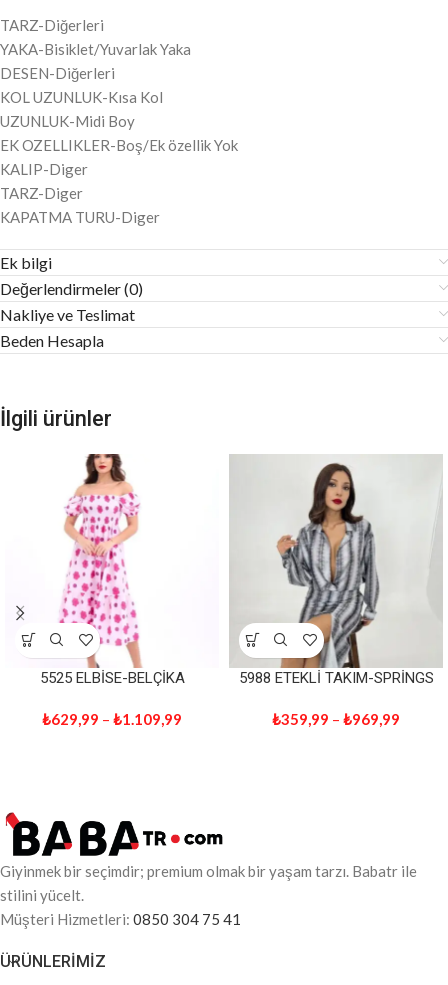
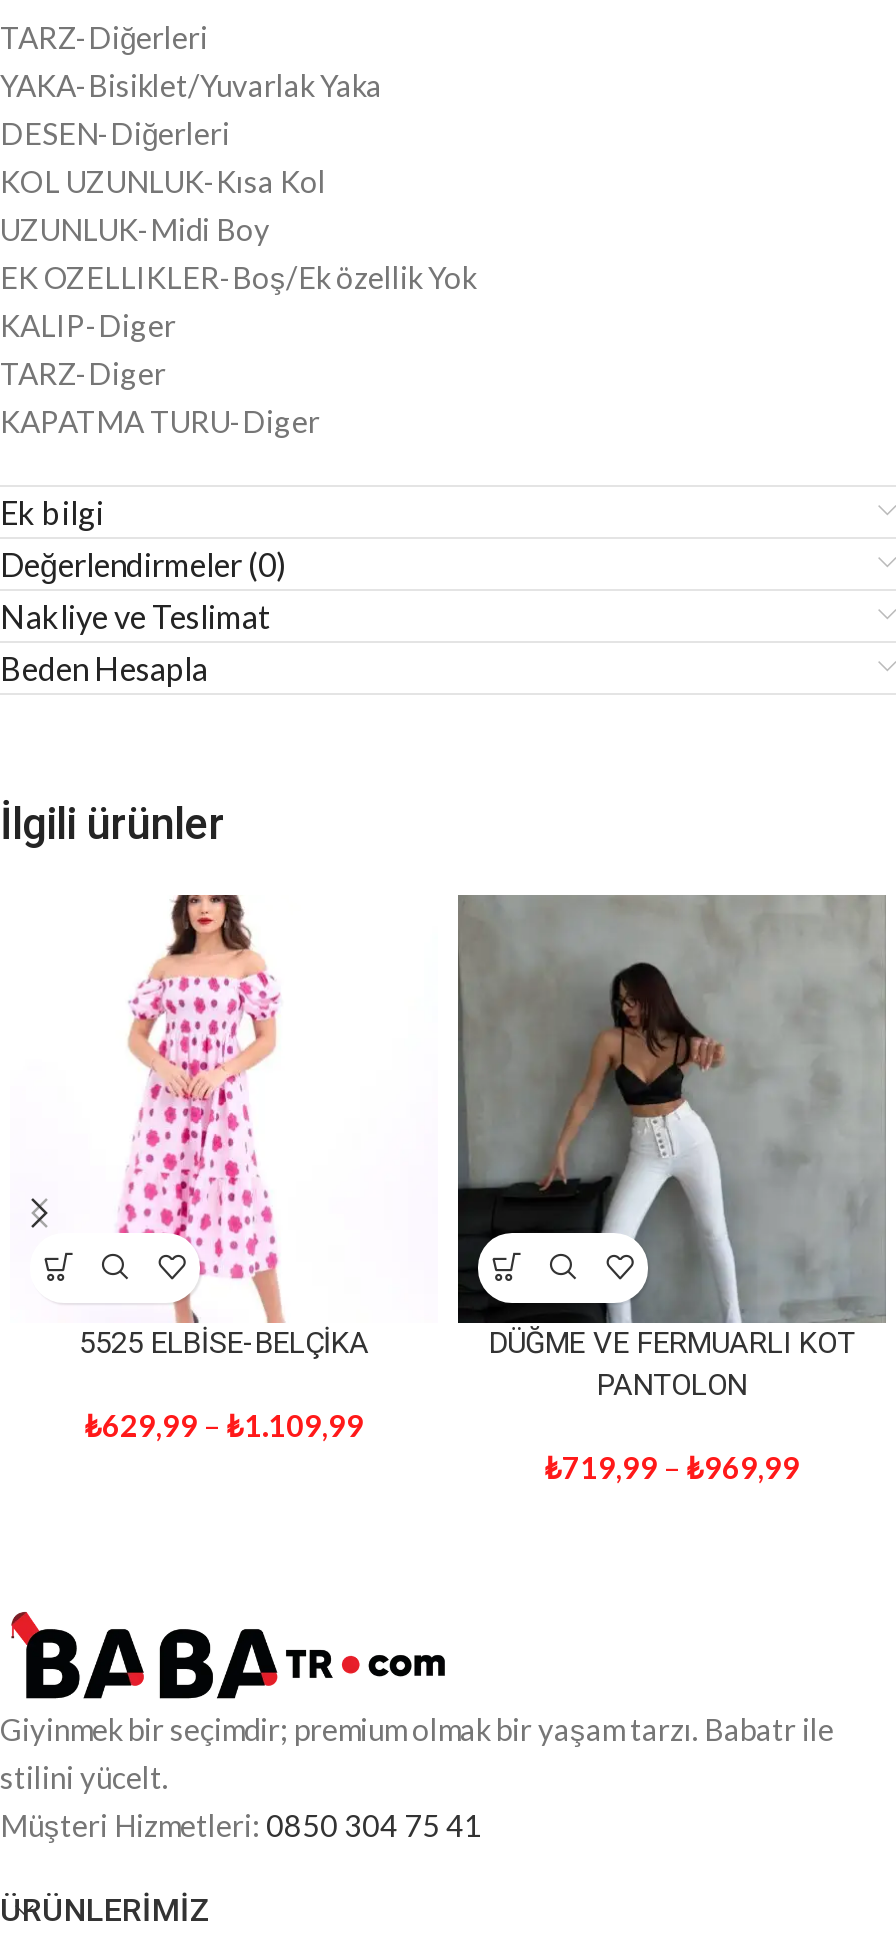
[229,455,442,687] [image] | 5988 ETEKLİ TAKIM-SPRİNGS -> [456,895,886,1403] [image] | DÜĞME VE FERMUARLI KOT | PANTOLON
[272,710,400,728] ₺359,99 – ₺969,99 -> [544,1449,800,1485] ₺719,99 – ₺969,99

